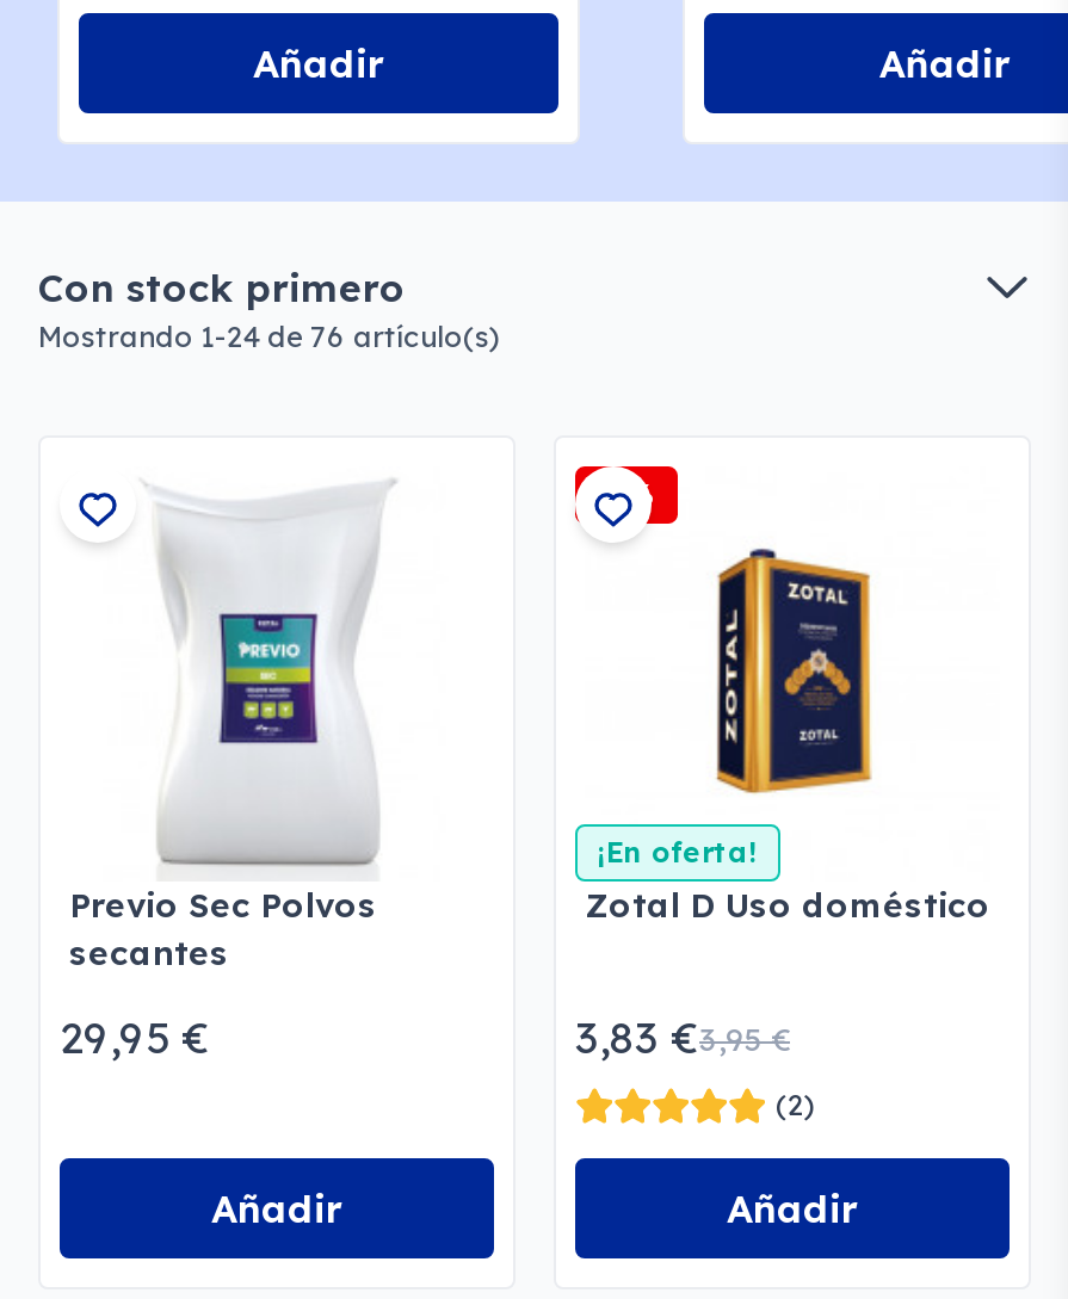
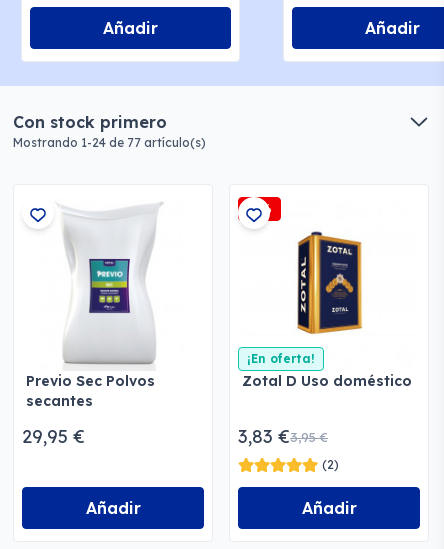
[38,318,501,354] Mostrando 1-24 de 76 artículo(s) -> [13,135,206,150] Mostrando 1-24 de 77 artículo(s)

